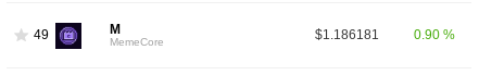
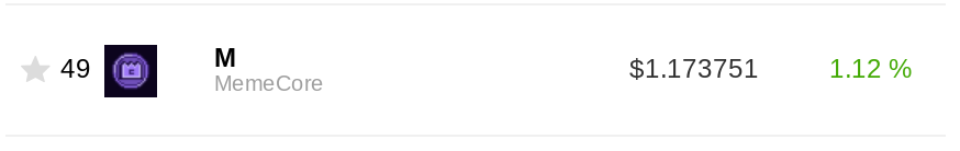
[315,27,379,43] $1.186181 -> [629,54,759,85] $1.173751
[414,27,455,43] 0.90 % -> [829,54,913,85] 1.12 %

